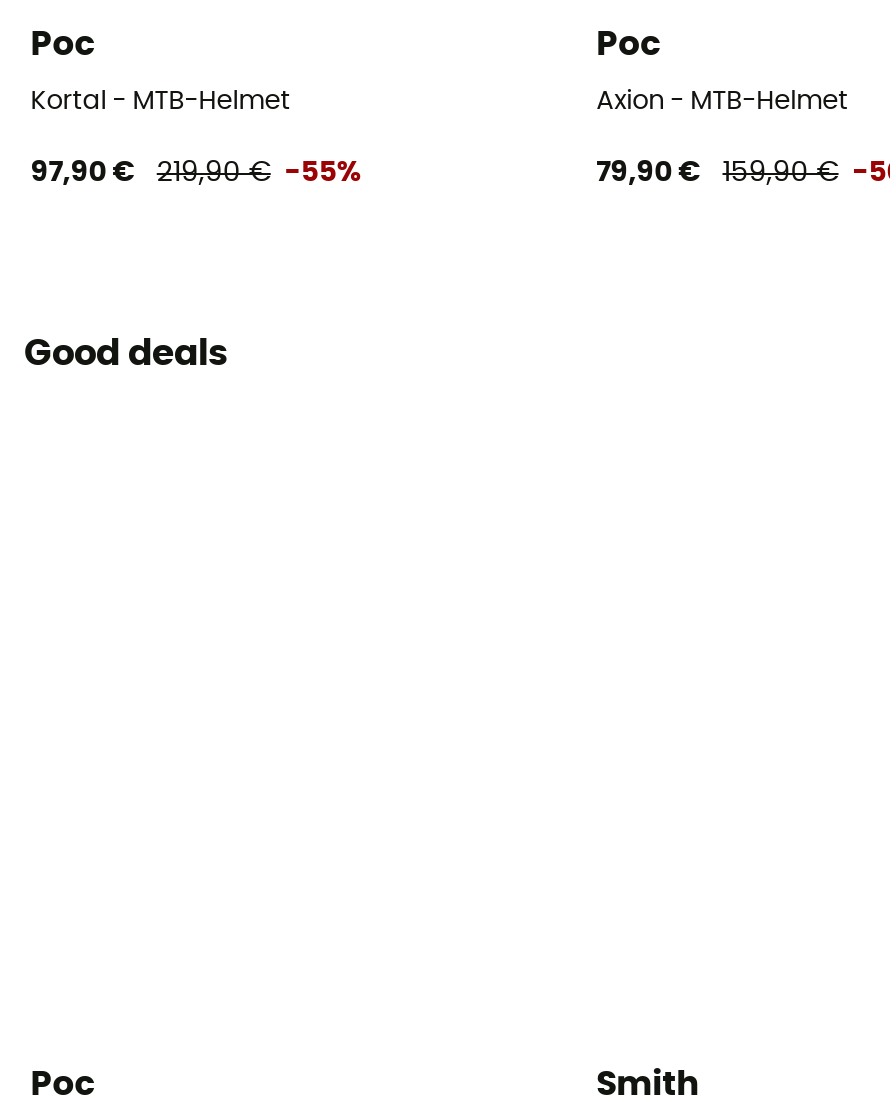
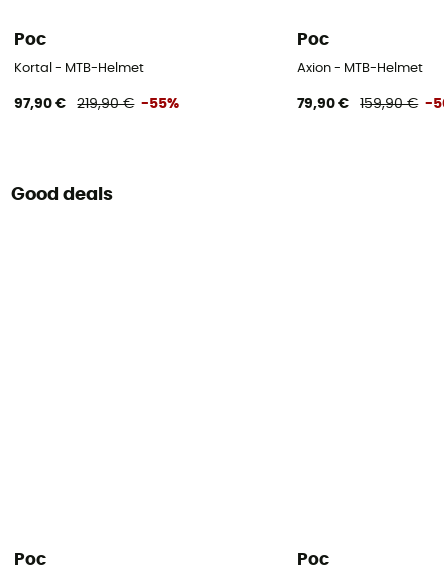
[596,1067,698,1101] Smith -> [297,551,329,568] Poc

